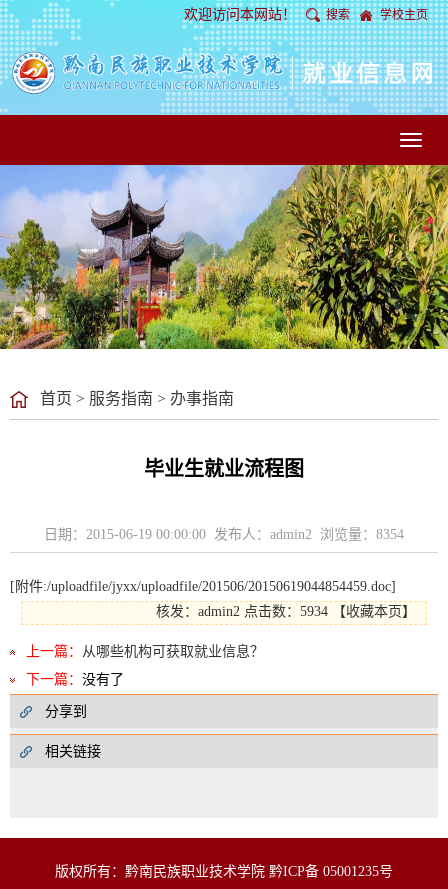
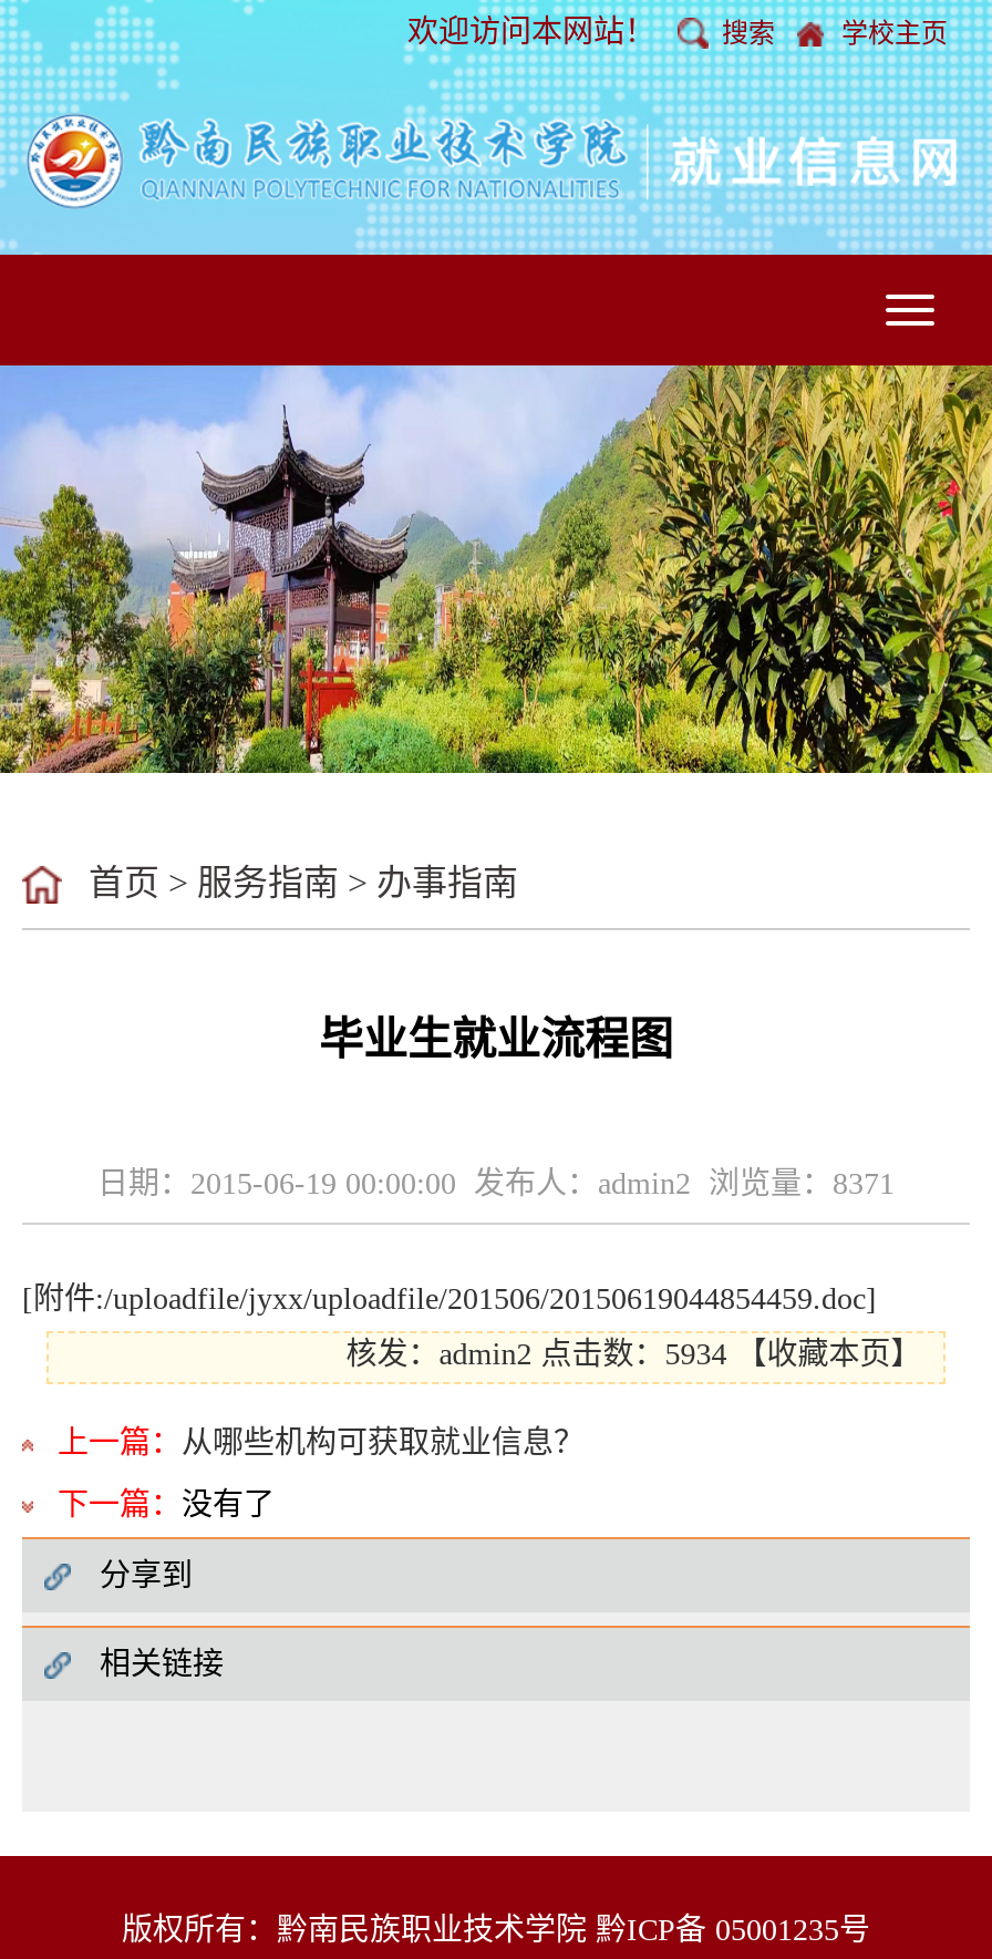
[44,527,404,542] 日期：2015-06-19 00:00:00 发布人：admin2 浏览量：8354 -> [97,1168,895,1201] 日期：2015-06-19 00:00:00 发布人：admin2 浏览量：8371

